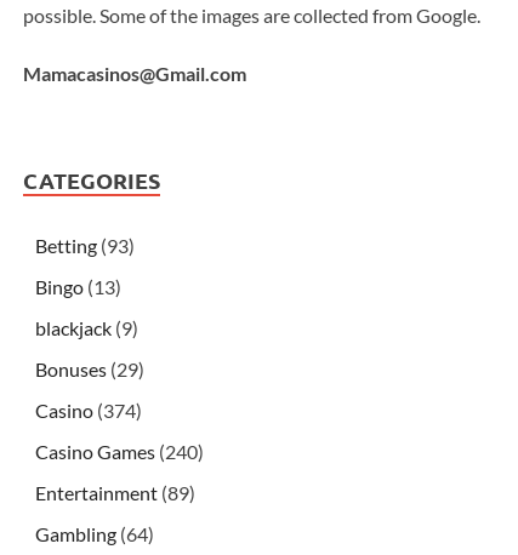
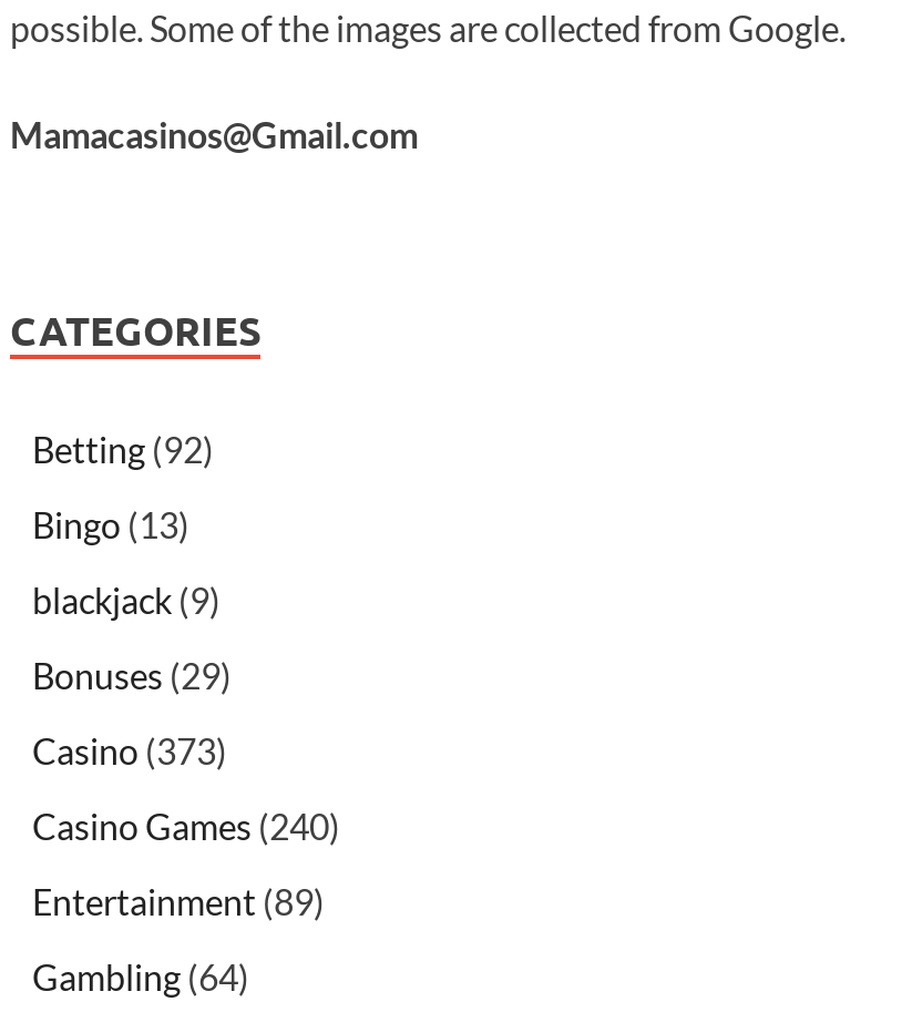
[35,233,135,256] Betting (93) -> [32,427,214,469] Betting (92)
[35,398,142,421] Casino (374) -> [32,728,227,770] Casino (373)

